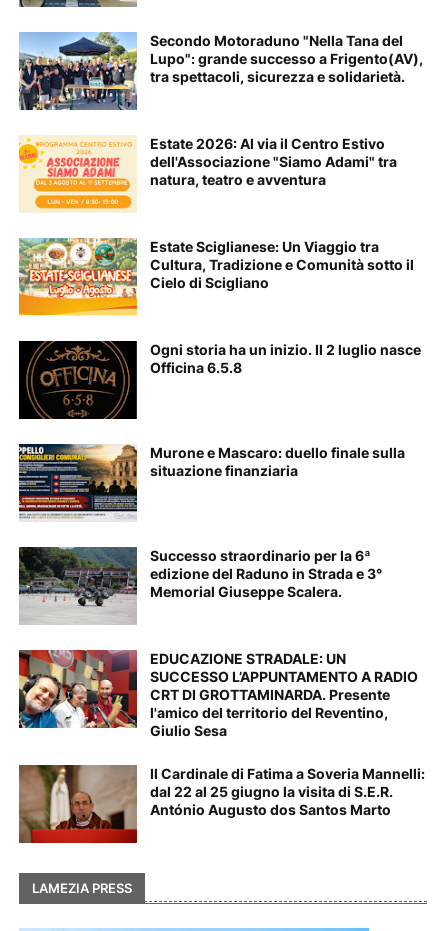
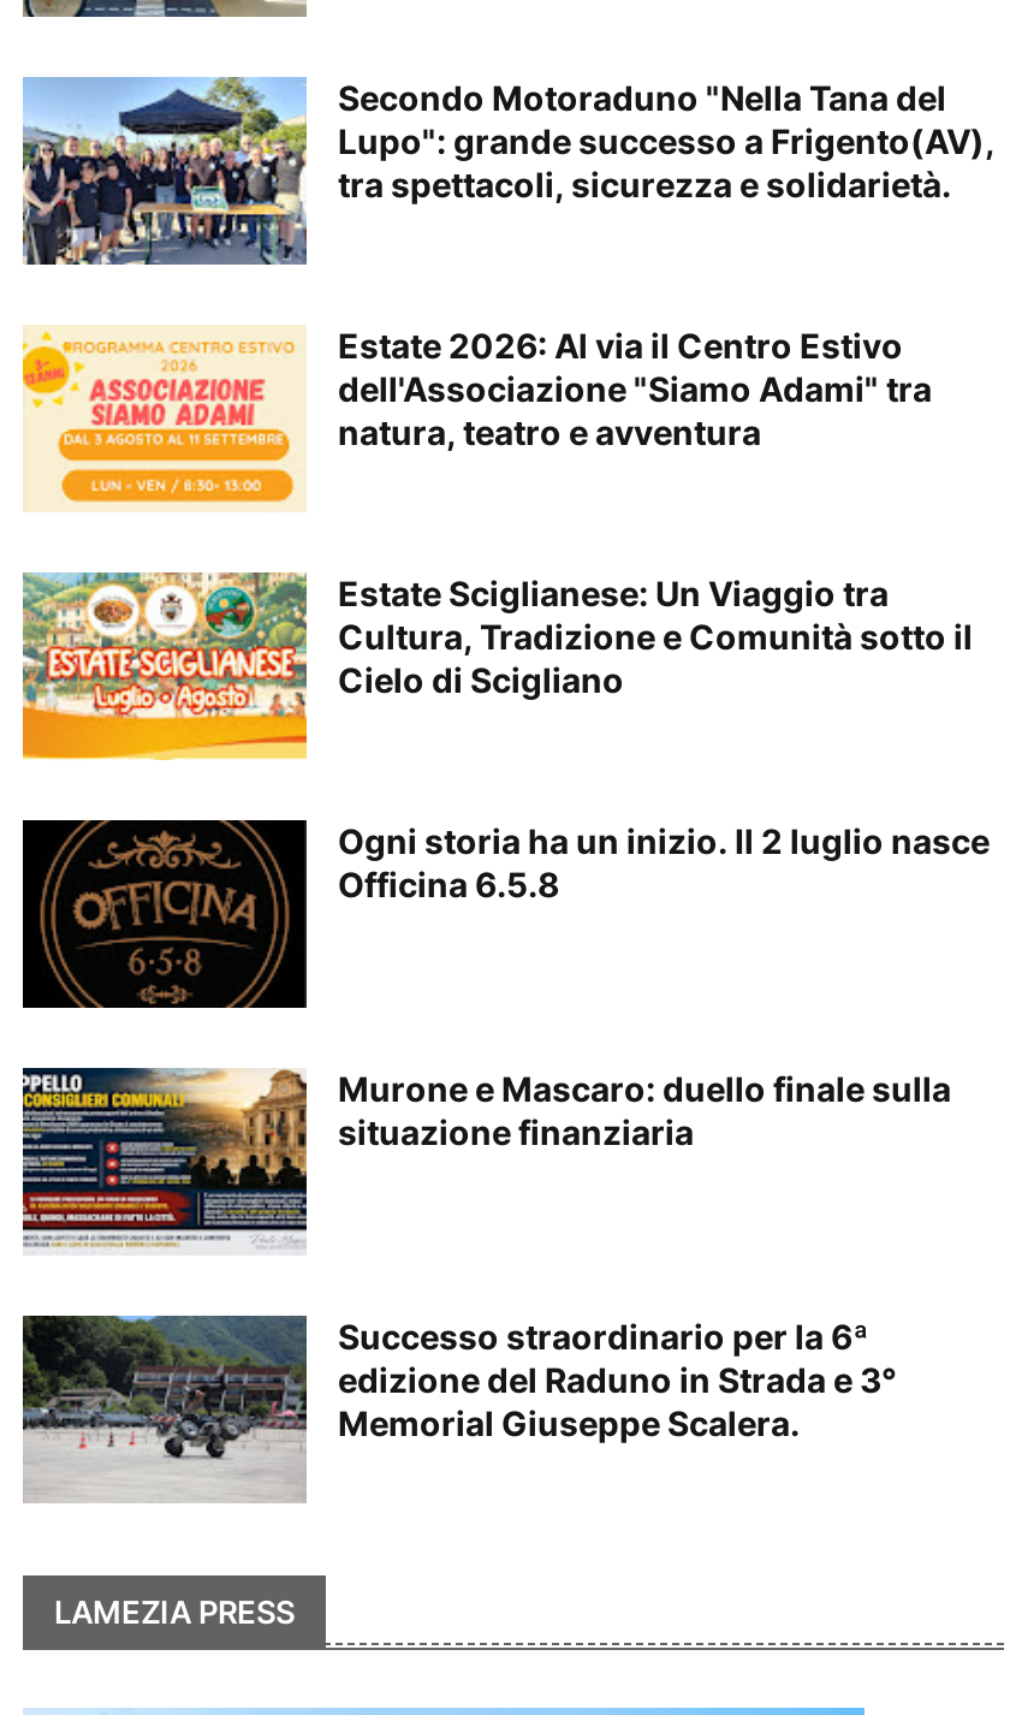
[18,649,425,818] [image] | EDUCAZIONE STRADALE: UN | SUCCESSO L’APPUNTAMENTO A RADIO | CRT DI GROTTAMINARDA. Presente | l'amico del territorio del Reventino, | Giulio Sesa | Il Cardinale di Fatima a Soveria Mannelli: | dal 22 al 25 giugno la visita di S.E.R. | António Augusto dos Santos Marto -> none
[18,764,137,844] [image] -> none

